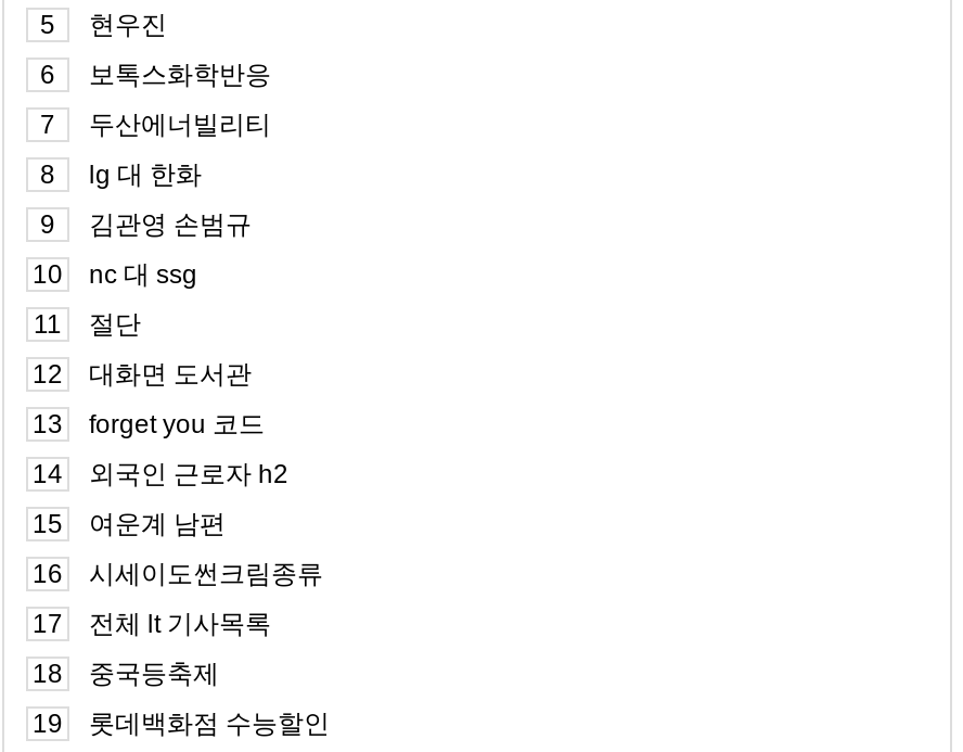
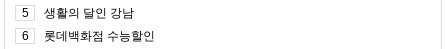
[89,10,167,40] 현우진 -> [44,6,134,20] 생활의 달인 강남
[33,60,323,739] 보톡스화학반응 | 7 | 두산에너빌리티 | 8 | lg 대 한화 | 9 | 김관영 손범규 | 10 | nc 대 ssg | 11 | 절단 | 12 | 대화면 도서관 | 13 | forget you 코드 | 14 | 외국인 근로자 h2 | 15 | 여운계 남편 | 16 | 시세이도썬크림종류 | 17 | 전체 lt 기사목록 | 18 | 중국등축제 | 19 -> none

